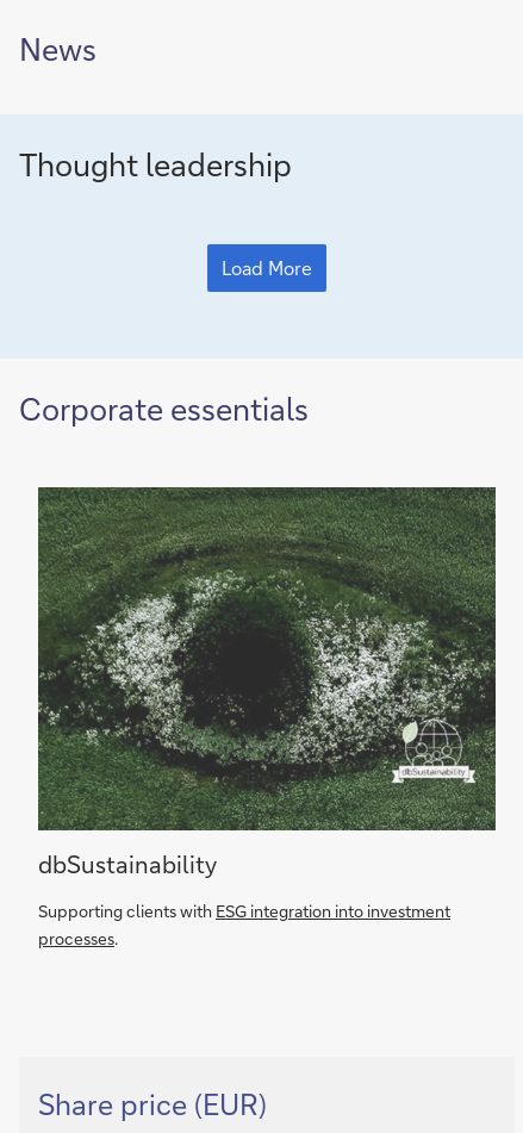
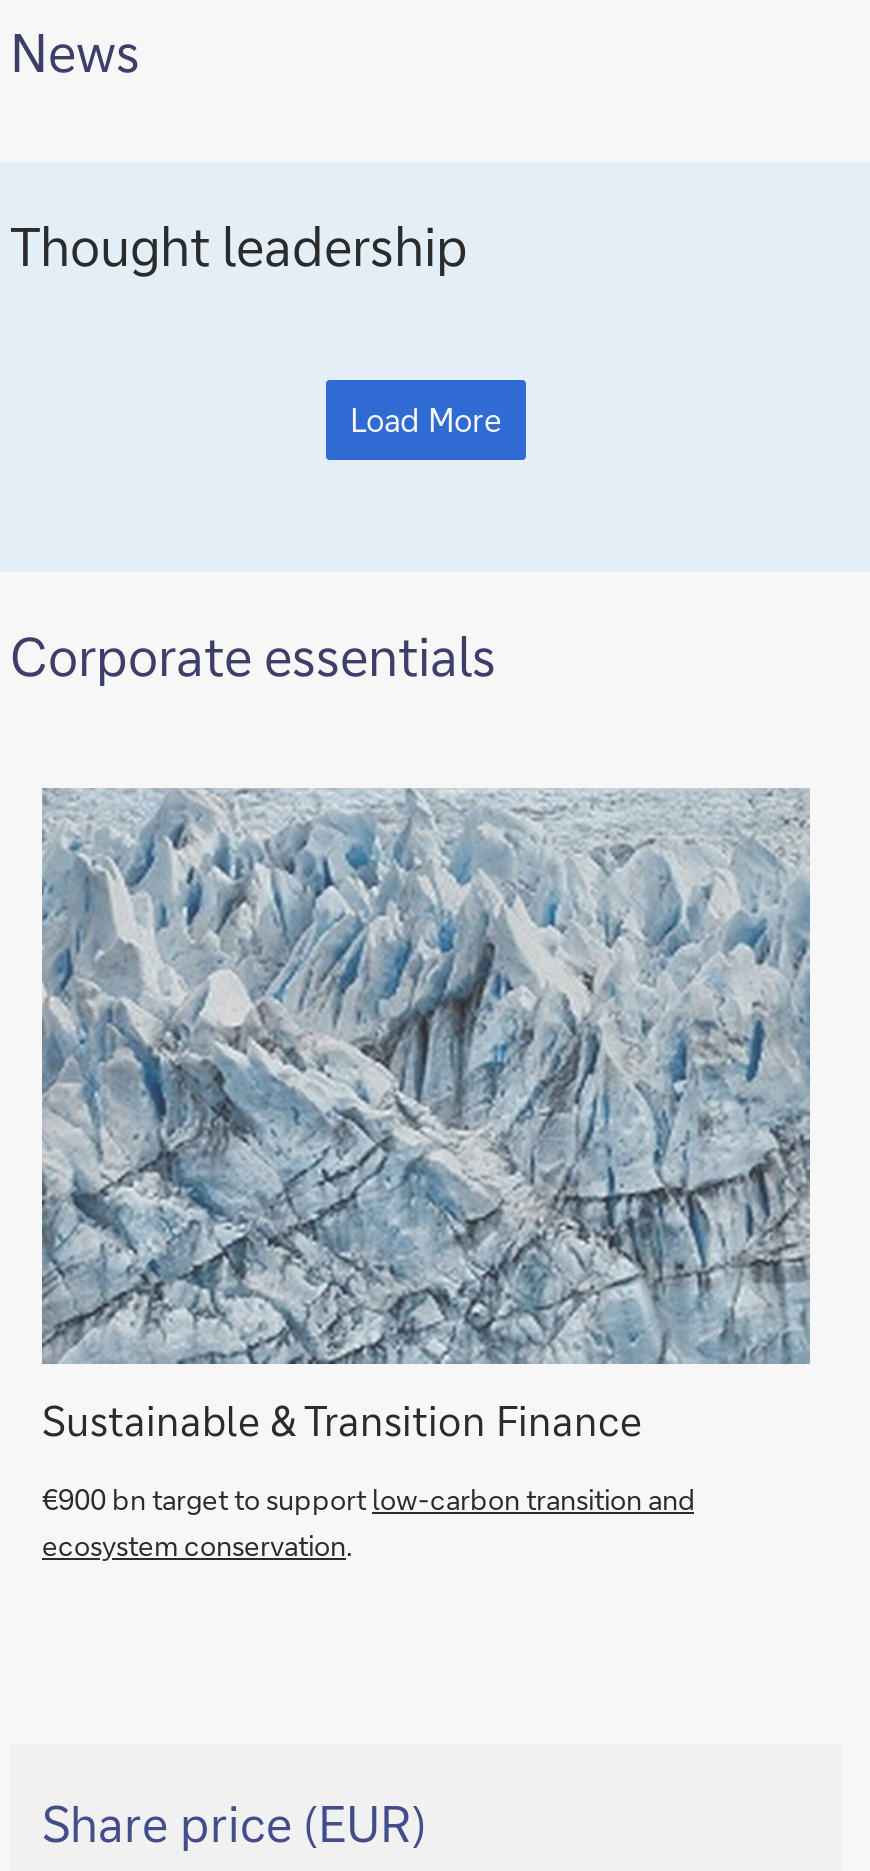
[37,486,497,879] [image] | dbSustainability -> [40,788,812,1446] [image] | Sustainable & Transition Finance
[38,899,450,950] Supporting clients with ESG integration into investment | processes. -> [42,1480,694,1564] €900 bn target to support low-carbon transition and | ecosystem conservation.

